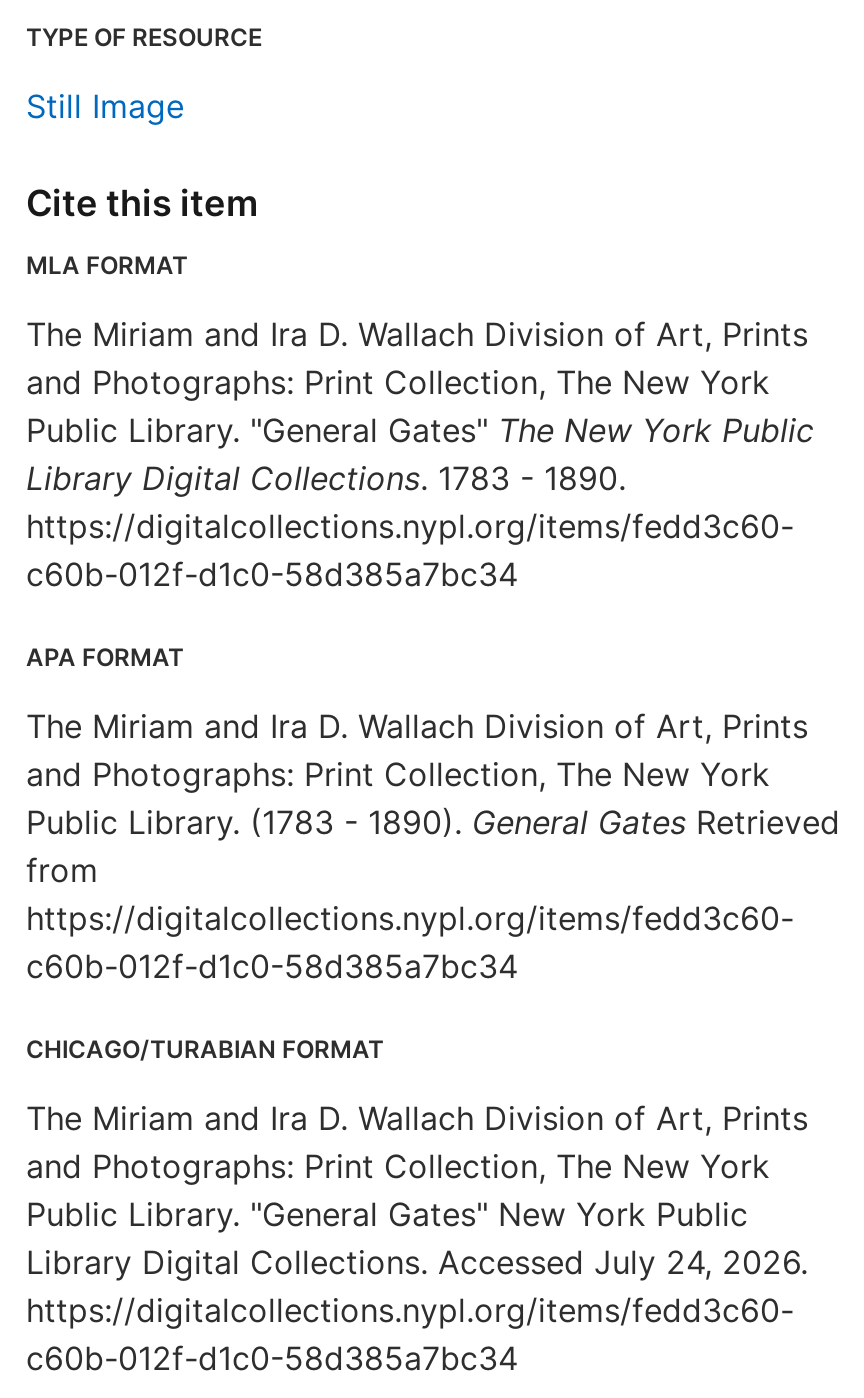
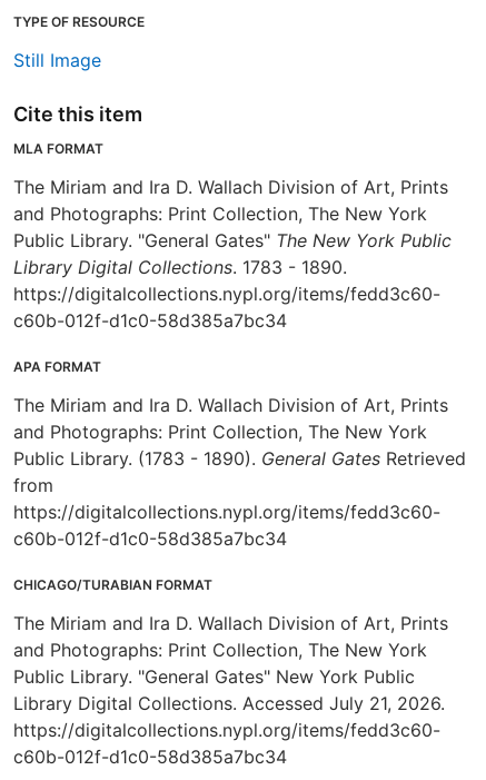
[26,1242,808,1282] Library Digital Collections. Accessed July 24, 2026. -> [13,692,445,714] Library Digital Collections. Accessed July 21, 2026.

